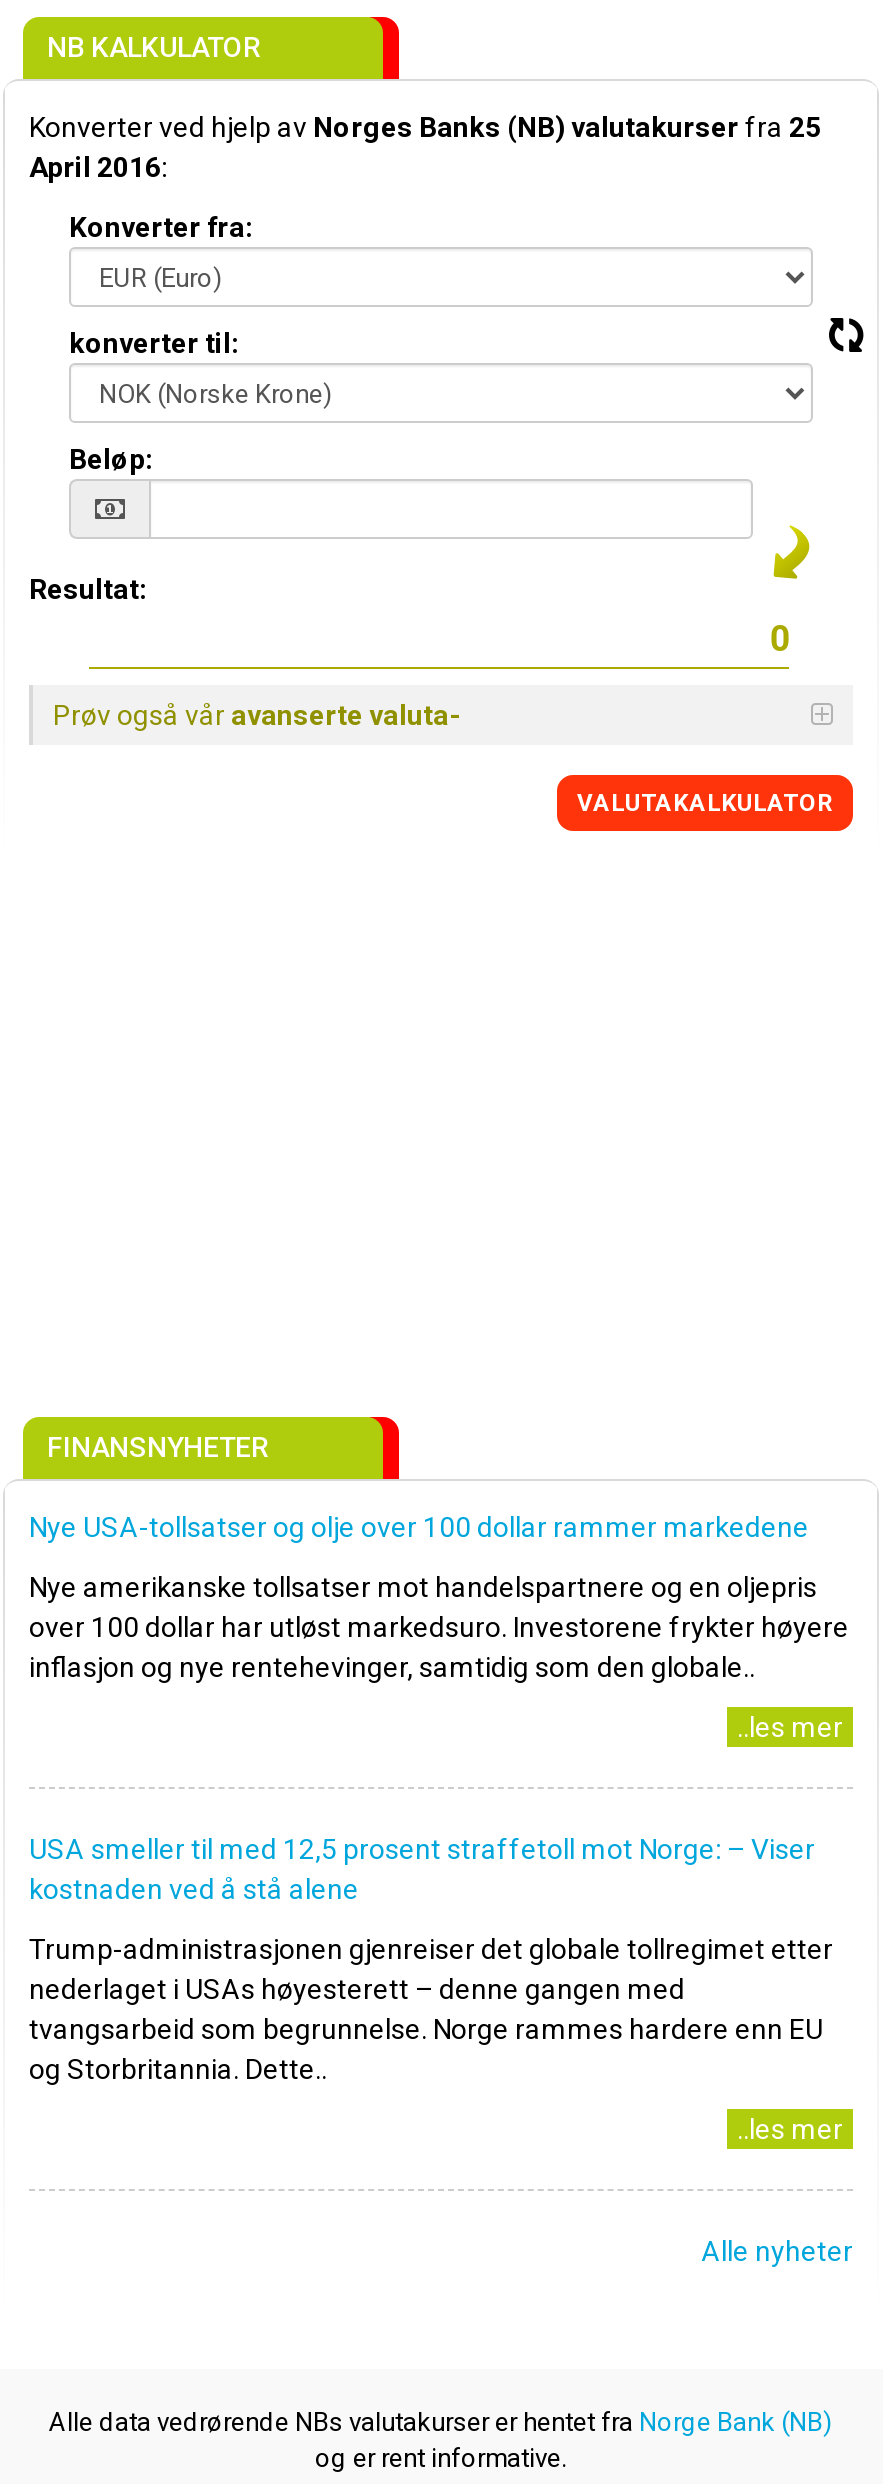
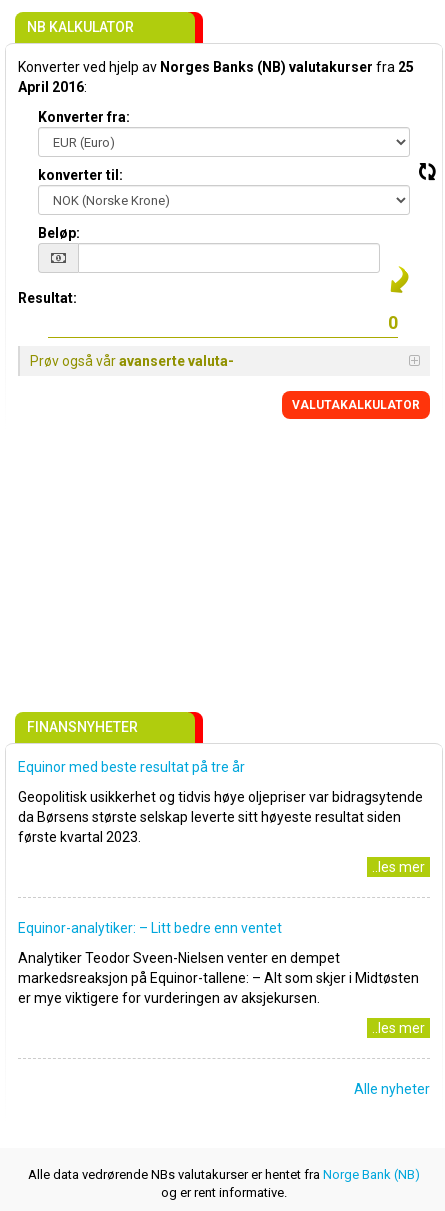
[29,1511,809,1543] Nye USA-tollsatser og olje over 100 dollar rammer markedene -> [18,759,245,775] Equinor med beste resultat på tre år
[29,1571,849,1683] Nye amerikanske tollsatser mot handelspartnere og en oljepris | over 100 dollar har utløst markedsuro. Investorene frykter høyere | inflasjon og nye rentehevinger, samtidig som den globale.. -> [18,789,423,845] Geopolitisk usikkerhet og tidvis høye oljepriser var bidragsytende | da Børsens største selskap leverte sitt høyeste resultat siden | første kvartal 2023.
[29,1833,815,1905] USA smeller til med 12,5 prosent straffetoll mot Norge: – Viser | kostnaden ved å stå alene -> [18,920,282,936] Equinor-analytiker: – Litt bedre enn ventet
[29,1933,833,2085] Trump-administrasjonen gjenreiser det globale tollregimet etter | nederlaget i USAs høyesterett – denne gangen med | tvangsarbeid som begrunnelse. Norge rammes hardere enn EU | og Storbritannia. Dette.. -> [18,950,419,1006] Analytiker Teodor Sveen-Nielsen venter en dempet | markedsreaksjon på Equinor-tallene: – Alt som skjer i Midtøsten | er mye viktigere for vurderingen av aksjekursen.

